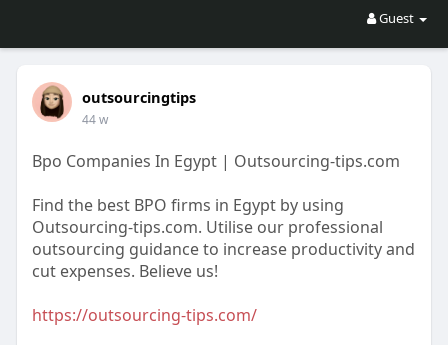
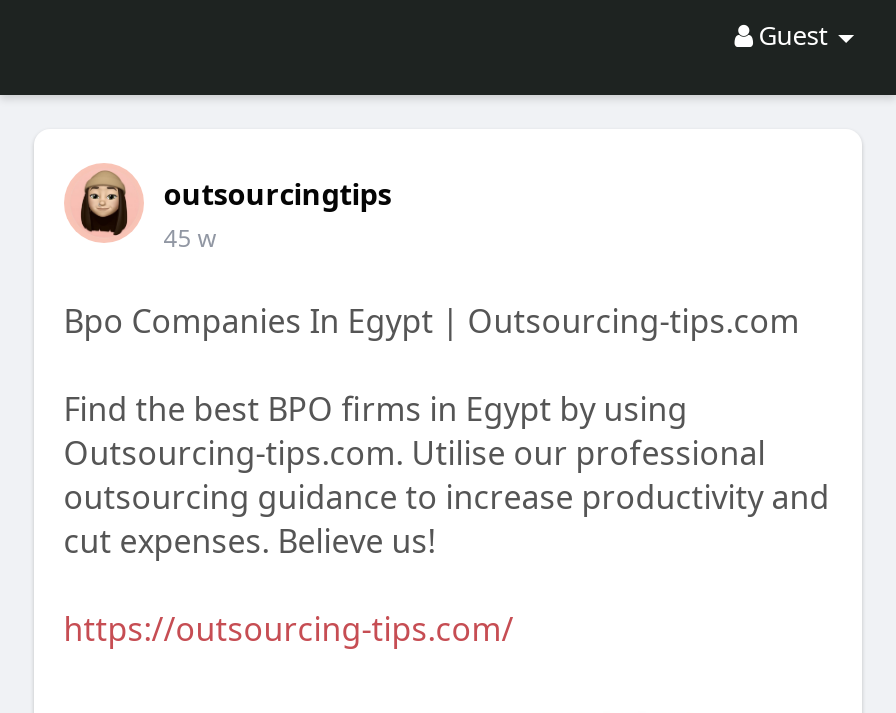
[82,111,108,128] 44 w -> [163,221,215,255] 45 w

